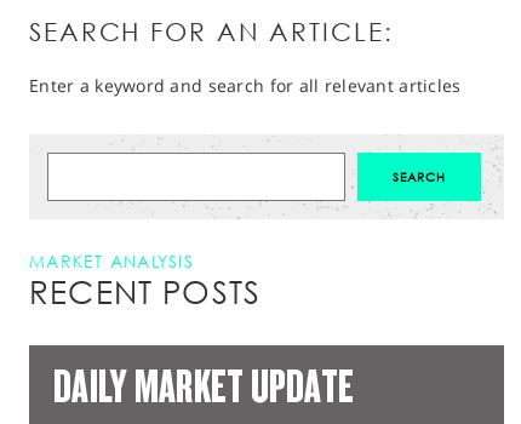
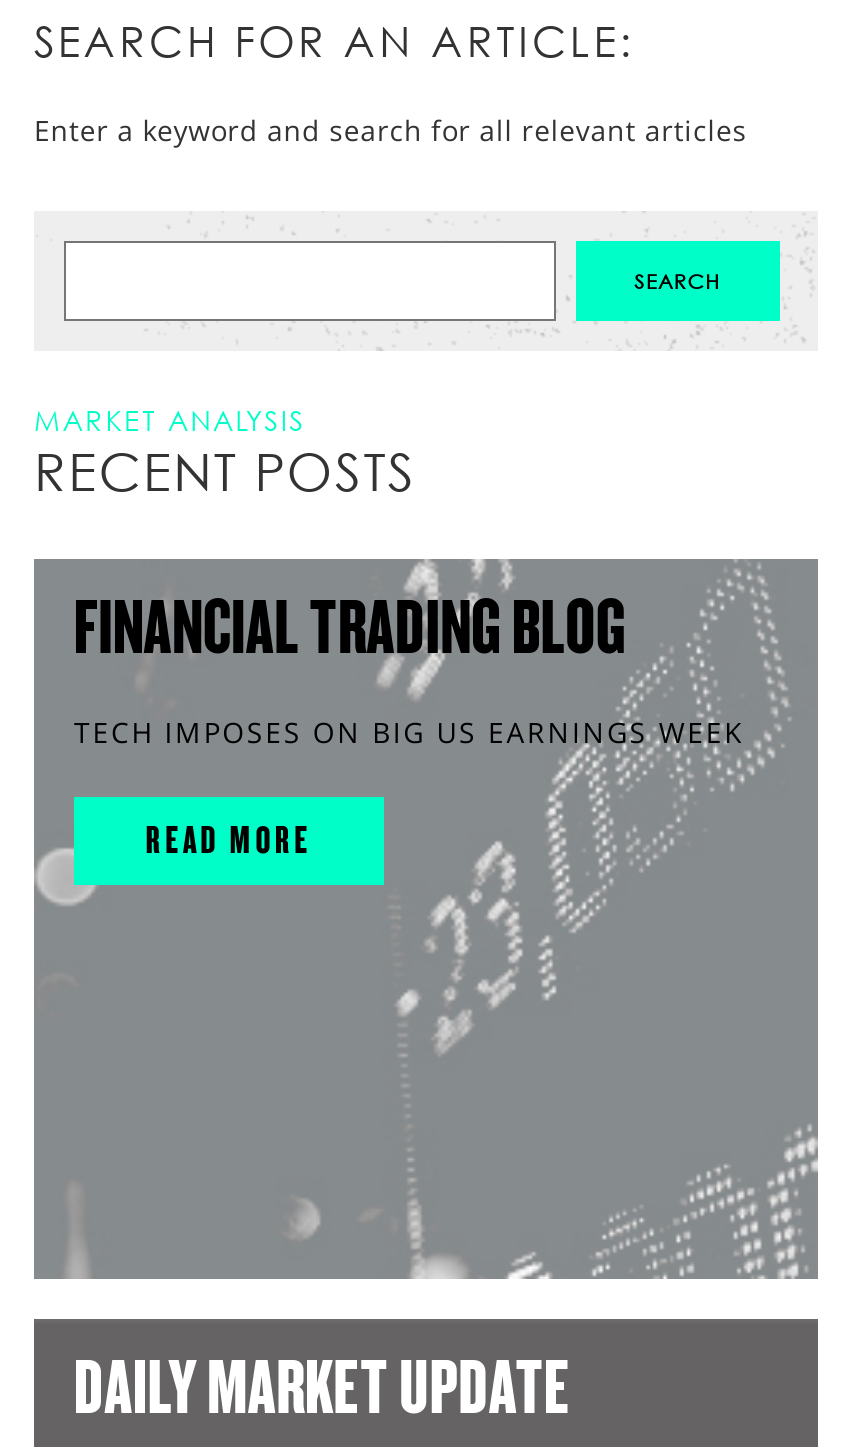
none -> [34,559,818,1281] [image] | FINANCIAL TRADING BLOG | TECH IMPOSES ON BIG US EARNINGS WEEK | READ MORE

